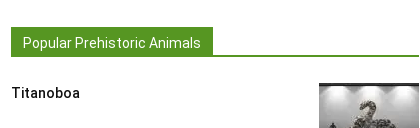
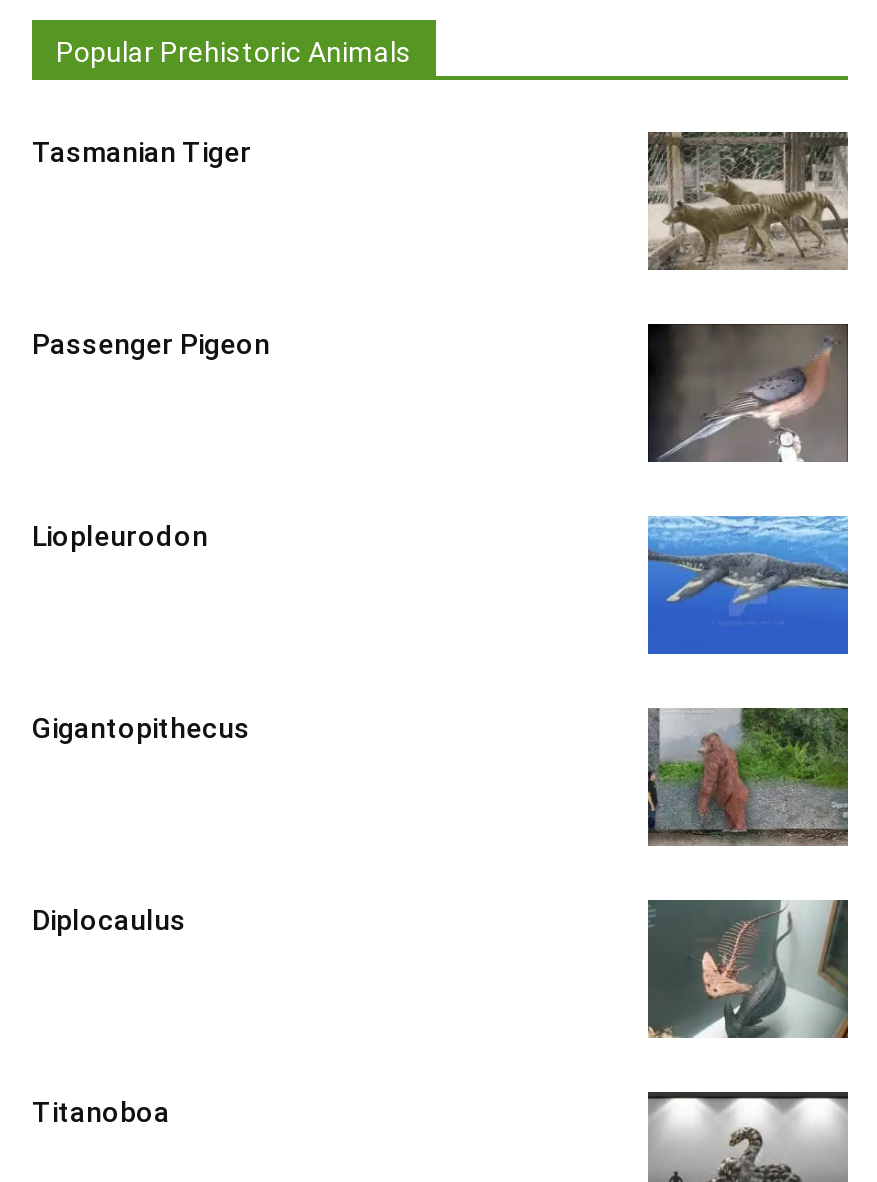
none -> [32,136,252,168] Tasmanian Tiger
none -> [32,328,270,360] Passenger Pigeon
none -> [32,520,208,552] Liopleurodon
none -> [32,712,250,744] Gigantopithecus
none -> [32,904,186,936] Diplocaulus
none -> [646,514,850,656] [image]
none -> [648,130,848,272] [image]
none -> [648,322,848,464] [image]
none -> [648,706,850,848] [image]
none -> [648,898,850,1040] [image]

